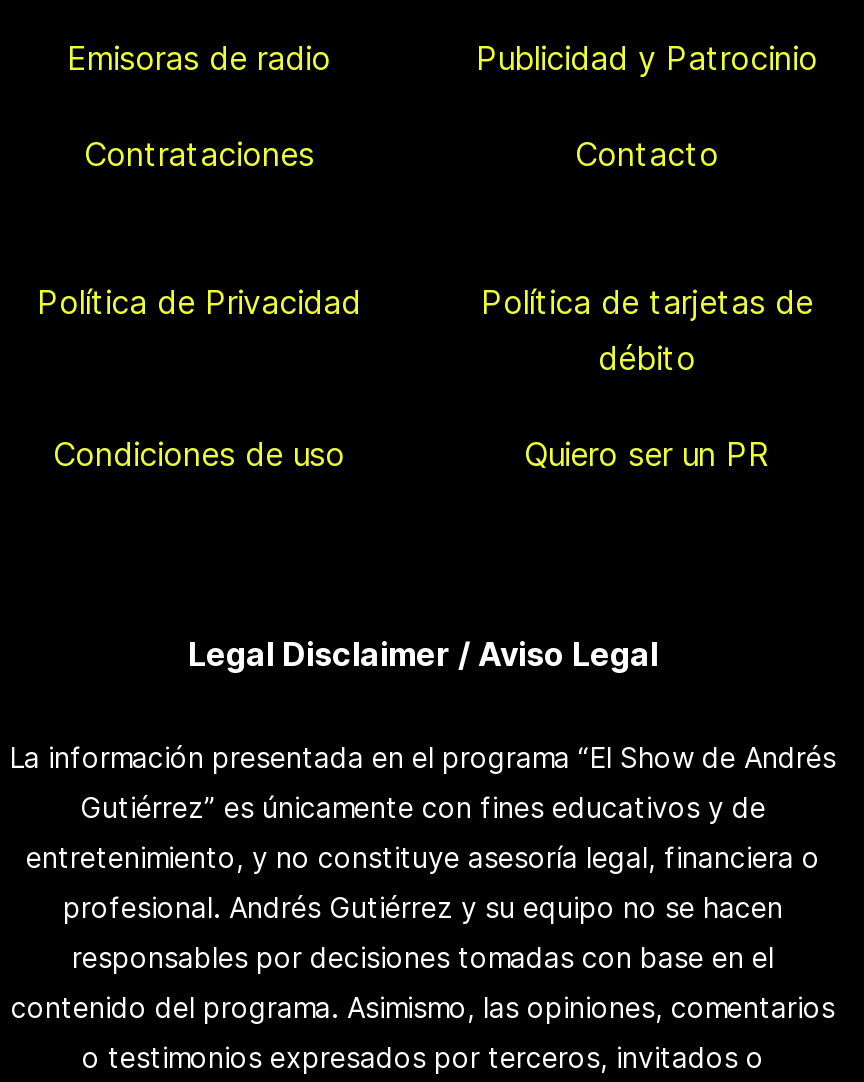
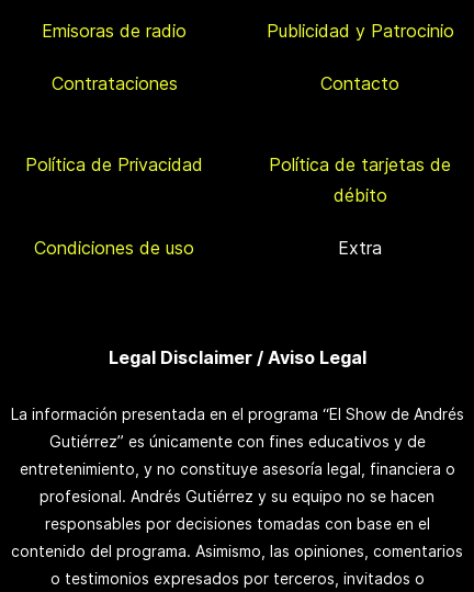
[524,434,770,474] Quiero ser un PR -> [338,237,382,259] Extra

